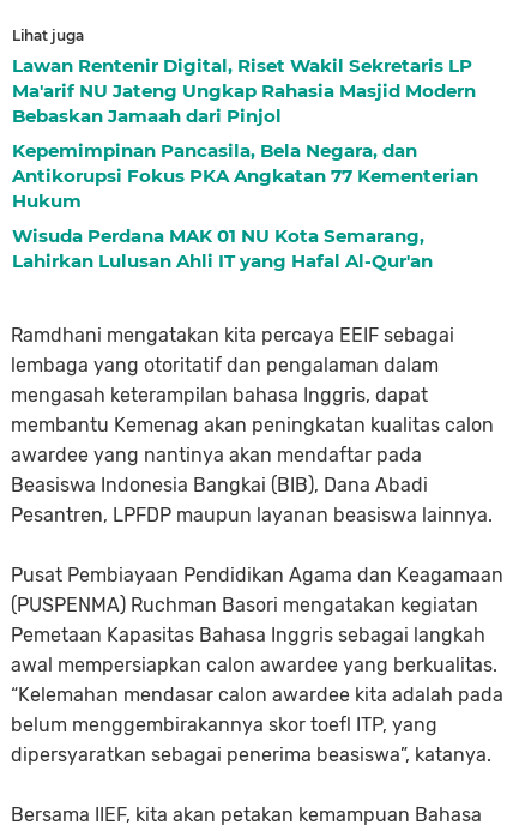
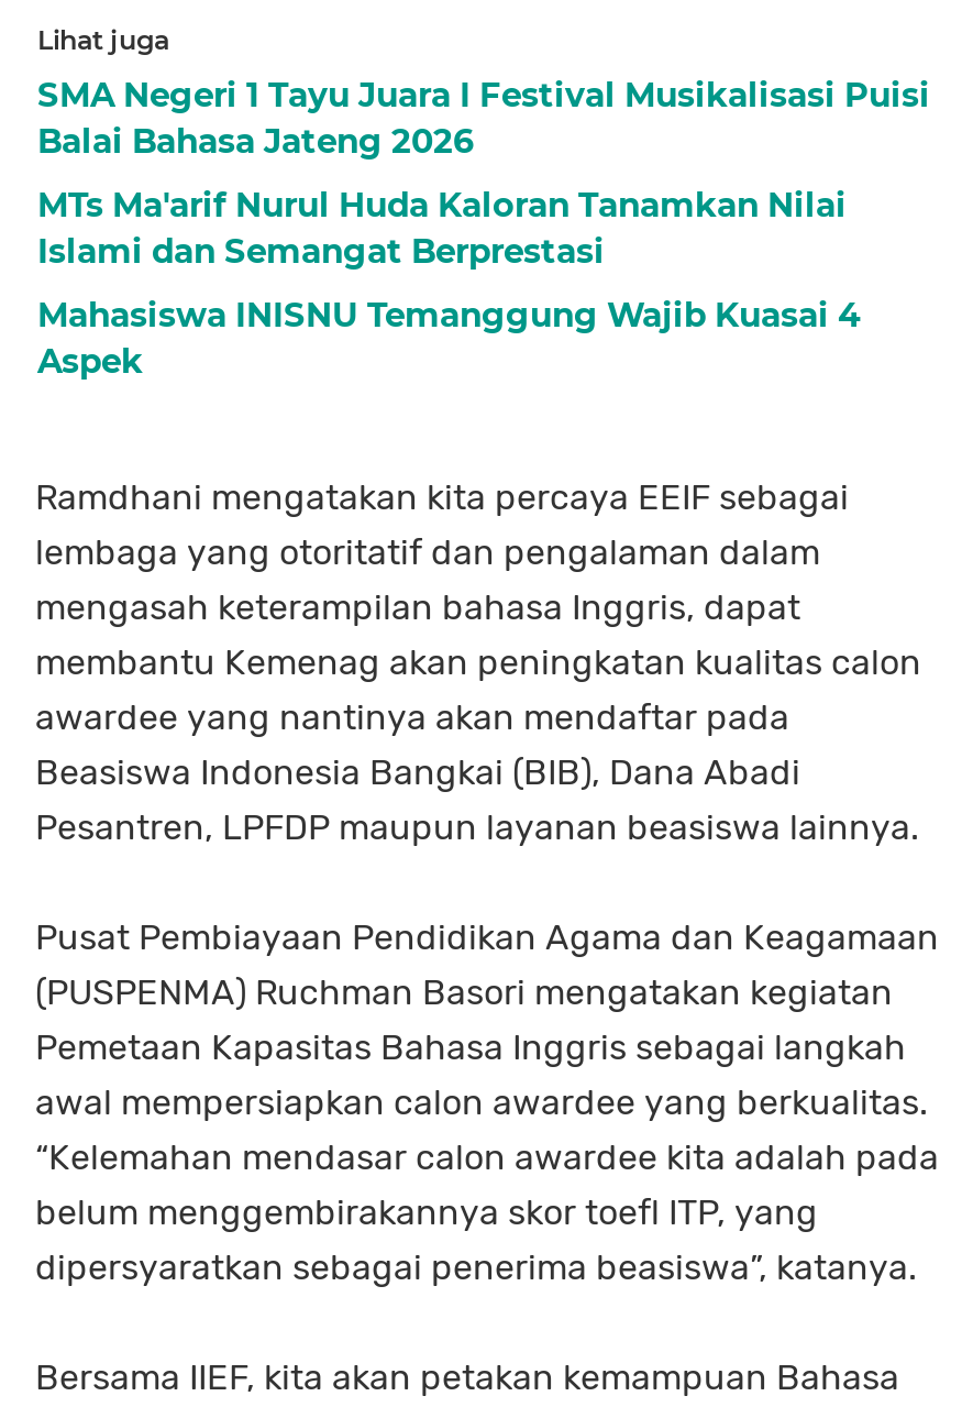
[12,54,476,127] Lawan Rentenir Digital, Riset Wakil Sekretaris LP | Ma'arif NU Jateng Ungkap Rahasia Masjid Modern | Bebaskan Jamaah dari Pinjol -> [37,74,930,162] SMA Negeri 1 Tayu Juara I Festival Musikalisasi Puisi | Balai Bahasa Jateng 2026
[12,139,478,212] Kepemimpinan Pancasila, Bela Negara, dan | Antikorupsi Fokus PKA Angkatan 77 Kementerian | Hukum -> [37,184,847,272] MTs Ma'arif Nurul Huda Kaloran Tanamkan Nilai | Islami dan Semangat Berprestasi
[12,224,433,272] Wisuda Perdana MAK 01 NU Kota Semarang, | Lahirkan Lulusan Ahli IT yang Hafal Al-Qur'an -> [37,294,860,382] Mahasiswa INISNU Temanggung Wajib Kuasai 4 | Aspek

